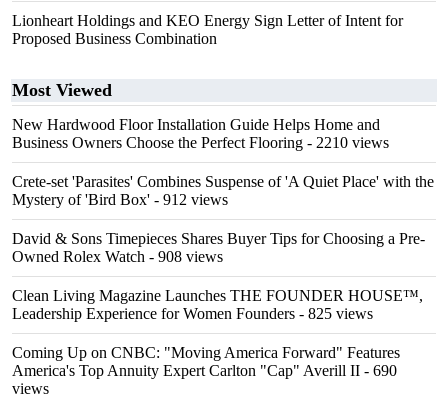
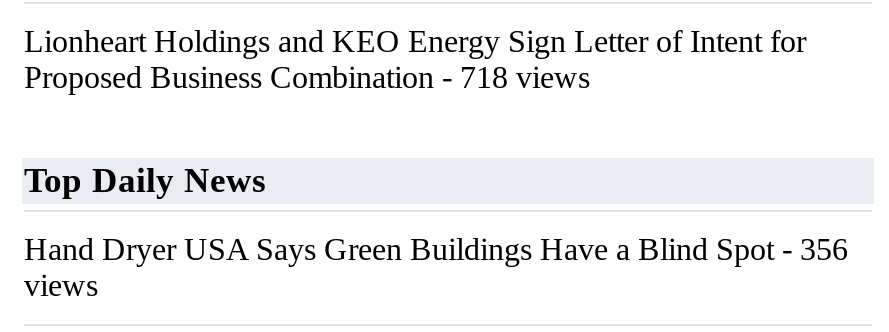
[12,30,434,379] Proposed Business Combination | Most Viewed | New Hardwood Floor Installation Guide Helps Home and | Business Owners Choose the Perfect Flooring - 2210 views | Crete-set 'Parasites' Combines Suspense of 'A Quiet Place' with the | Mystery of 'Bird Box' - 912 views | David & Sons Timepieces Shares Buyer Tips for Choosing a Pre- | Owned Rolex Watch - 908 views | Clean Living Magazine Launches THE FOUNDER HOUSE™, | Leadership Experience for Women Founders - 825 views | Coming Up on CNBC: "Moving America Forward" Features | America's Top Annuity Expert Carlton "Cap" Averill II - 690 -> [24,60,848,266] Proposed Business Combination - 718 views | Top Daily News | Hand Dryer USA Says Green Buildings Have a Blind Spot - 356

